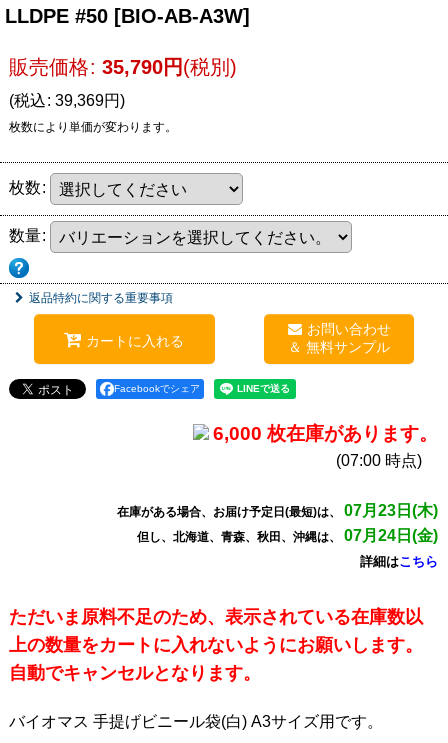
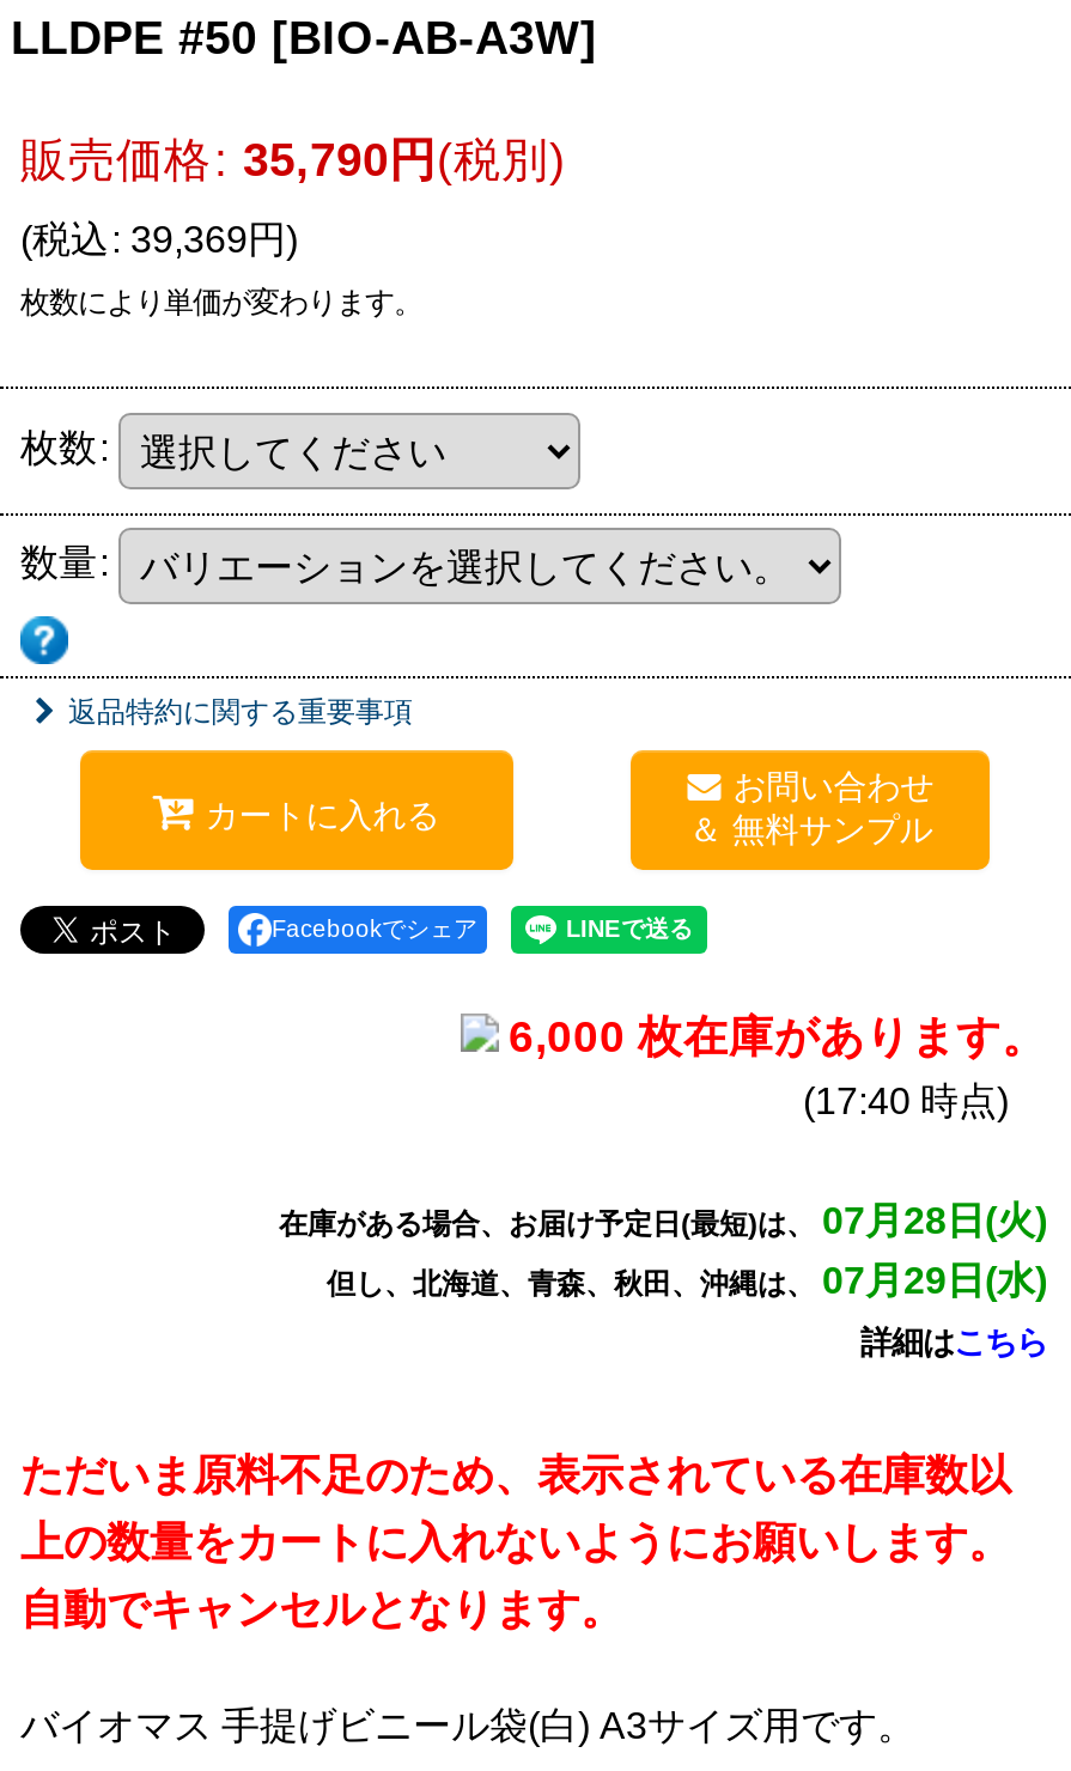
[336,452,438,469] (07:00 時点) -> [803,1081,1047,1121] (17:40 時点)
[117,502,438,519] 在庫がある場合、お届け予定日(最短)は、07月23日(木) -> [279,1200,1047,1241] 在庫がある場合、お届け予定日(最短)は、07月28日(火)
[137,527,438,544] 但し、北海道、青森、秋田、沖縄は、07月24日(金) -> [327,1260,1047,1301] 但し、北海道、青森、秋田、沖縄は、07月29日(水)

